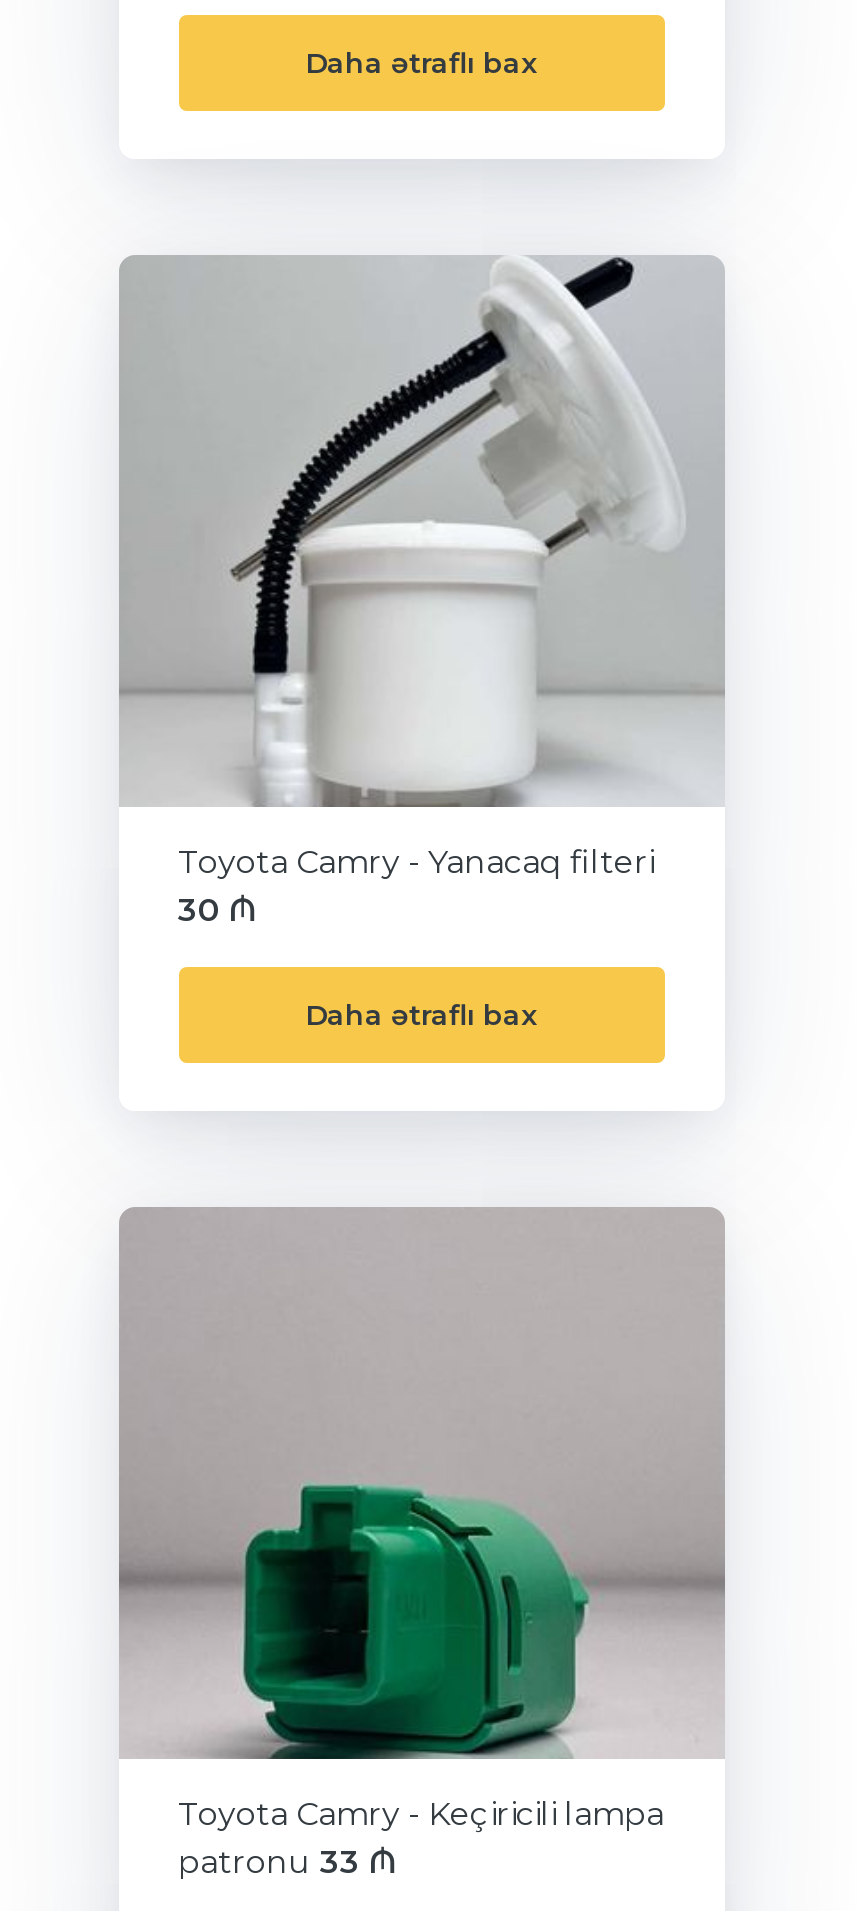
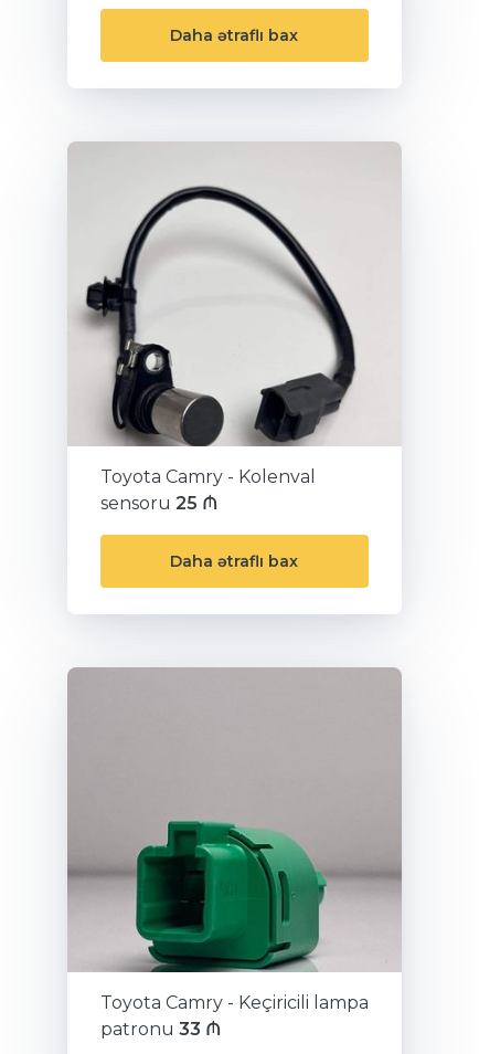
[119,255,725,929] [image] | Toyota Camry - Yanacaq filteri | 30 ₼ -> [68,143,401,514] [image] | Toyota Camry - Kolenval | sensoru 25 ₼

